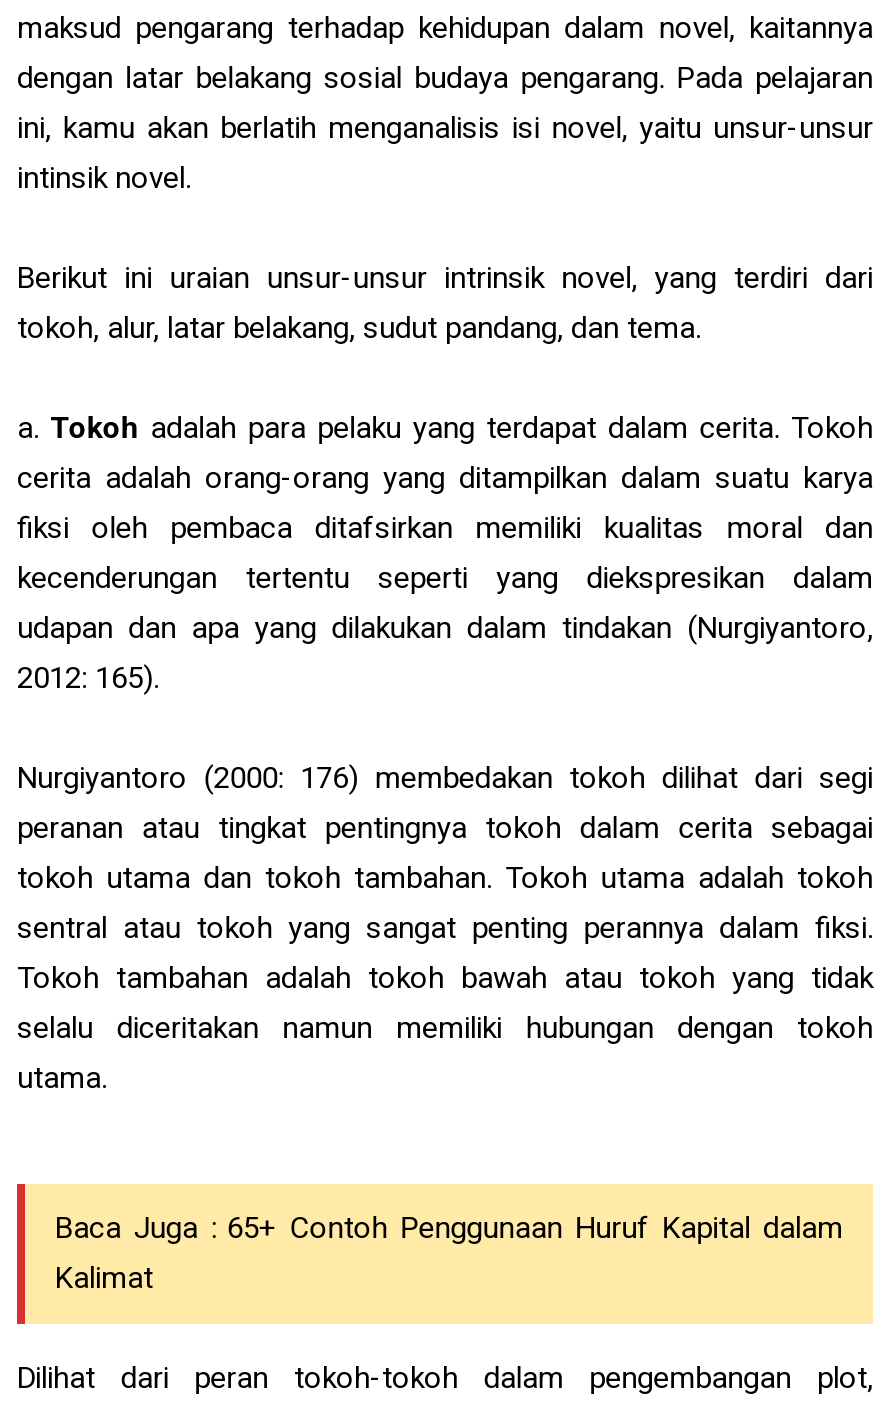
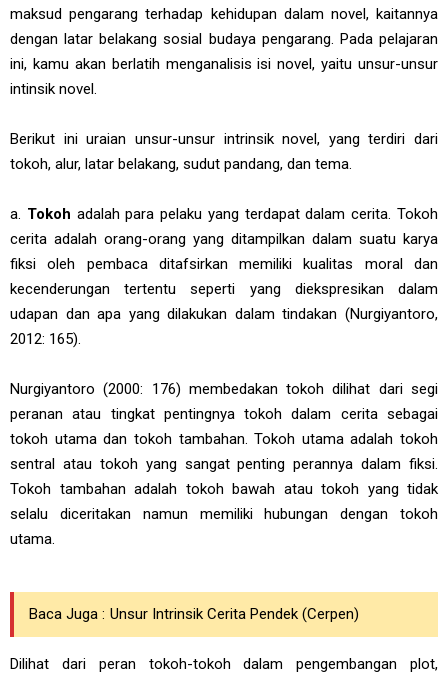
[55,1210,843,1296] Baca Juga : 65+ Contoh Penggunaan Huruf Kapital dalam | Kalimat -> [29,605,359,623] Baca Juga : Unsur Intrinsik Cerita Pendek (Cerpen)

